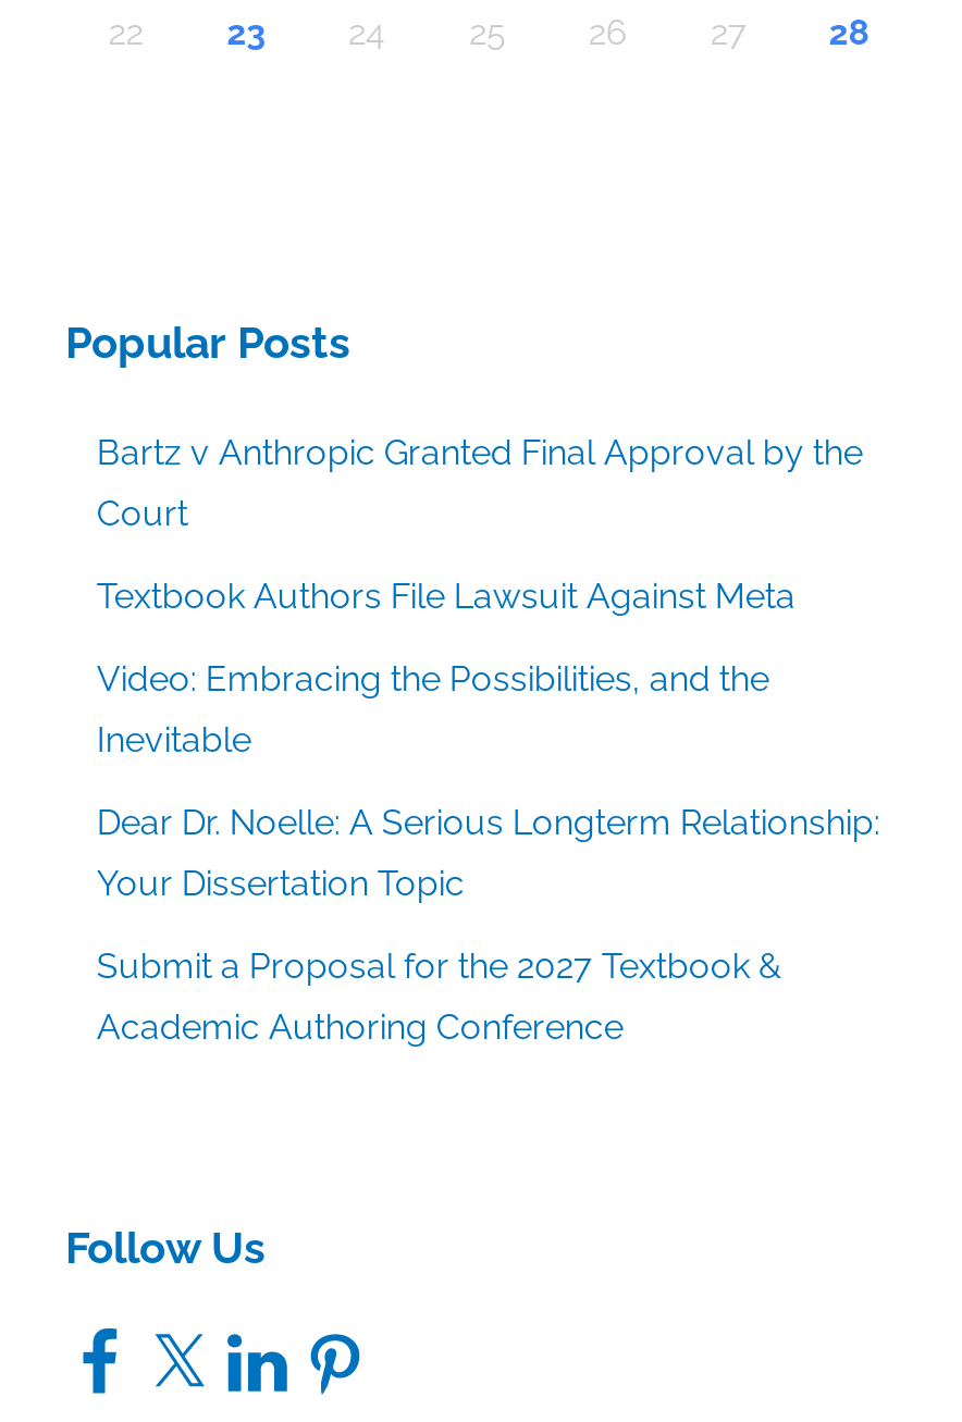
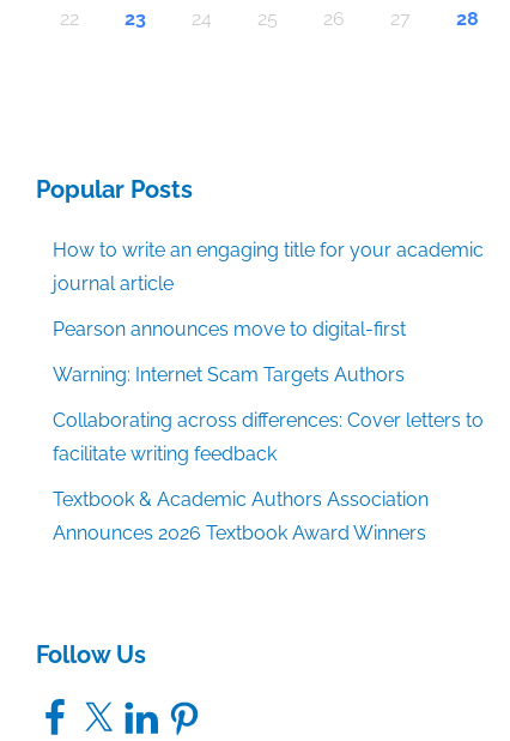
[97,432,880,1048] Bartz v Anthropic Granted Final Approval by the | Court | Textbook Authors File Lawsuit Against Meta | Video: Embracing the Possibilities, and the | Inevitable | Dear Dr. Noelle: A Serious Longterm Relationship: | Your Dissertation Topic | Submit a Proposal for the 2027 Textbook & | Academic Authoring Conference -> [53,238,484,544] How to write an engaging title for your academic | journal article | Pearson announces move to digital-first | Warning: Internet Scam Targets Authors | Collaborating across differences: Cover letters to | facilitate writing feedback | Textbook & Academic Authors Association | Announces 2026 Textbook Award Winners

